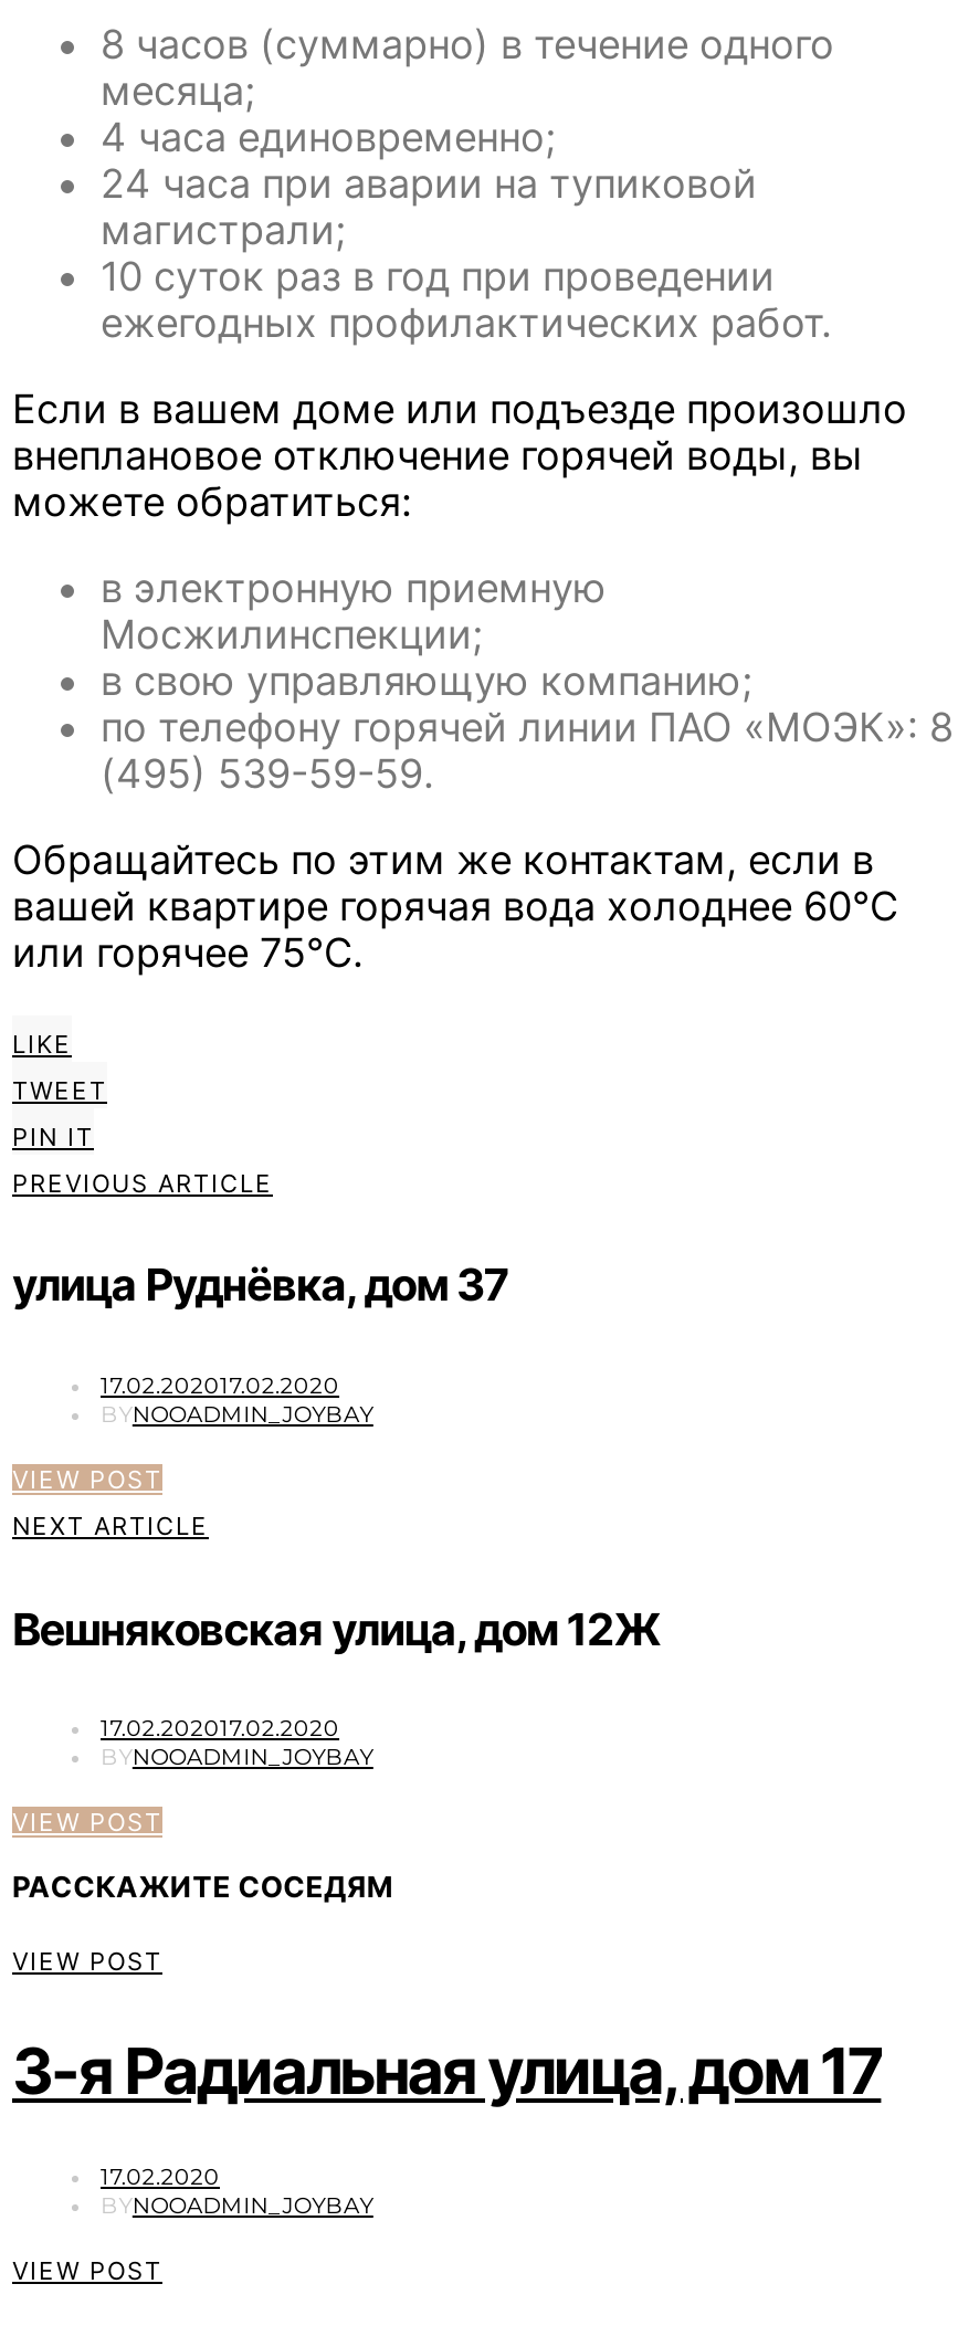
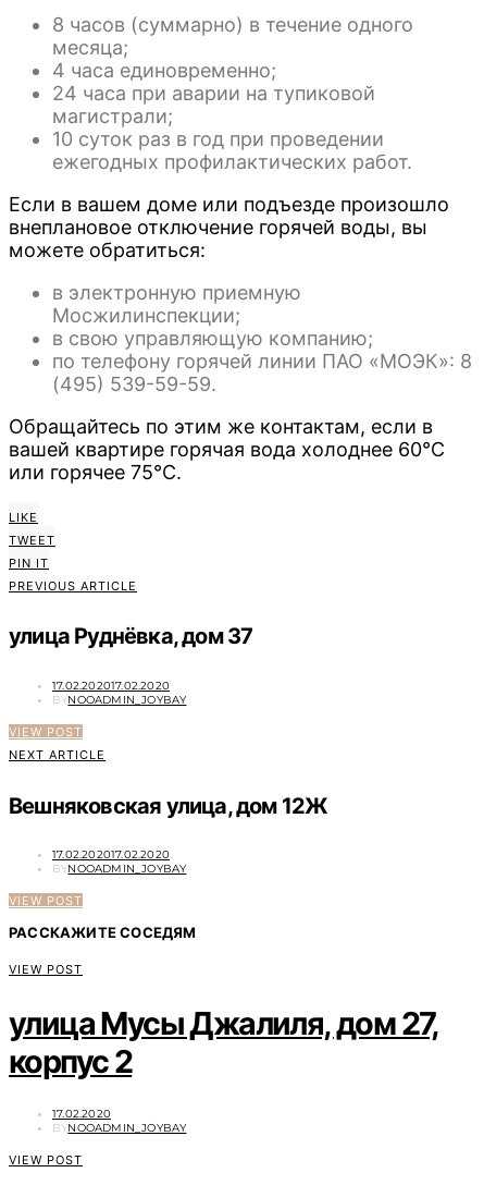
[12,2032,881,2110] 3-я Радиальная улица, дом 17 -> [9,1004,439,1081] улица Мусы Джалиля, дом 27, | корпус 2

